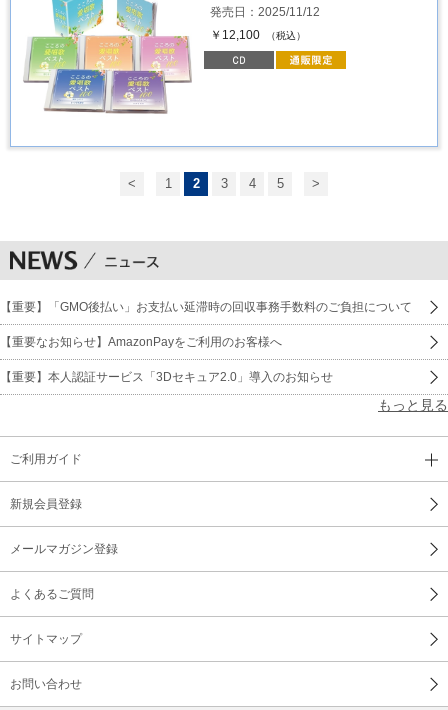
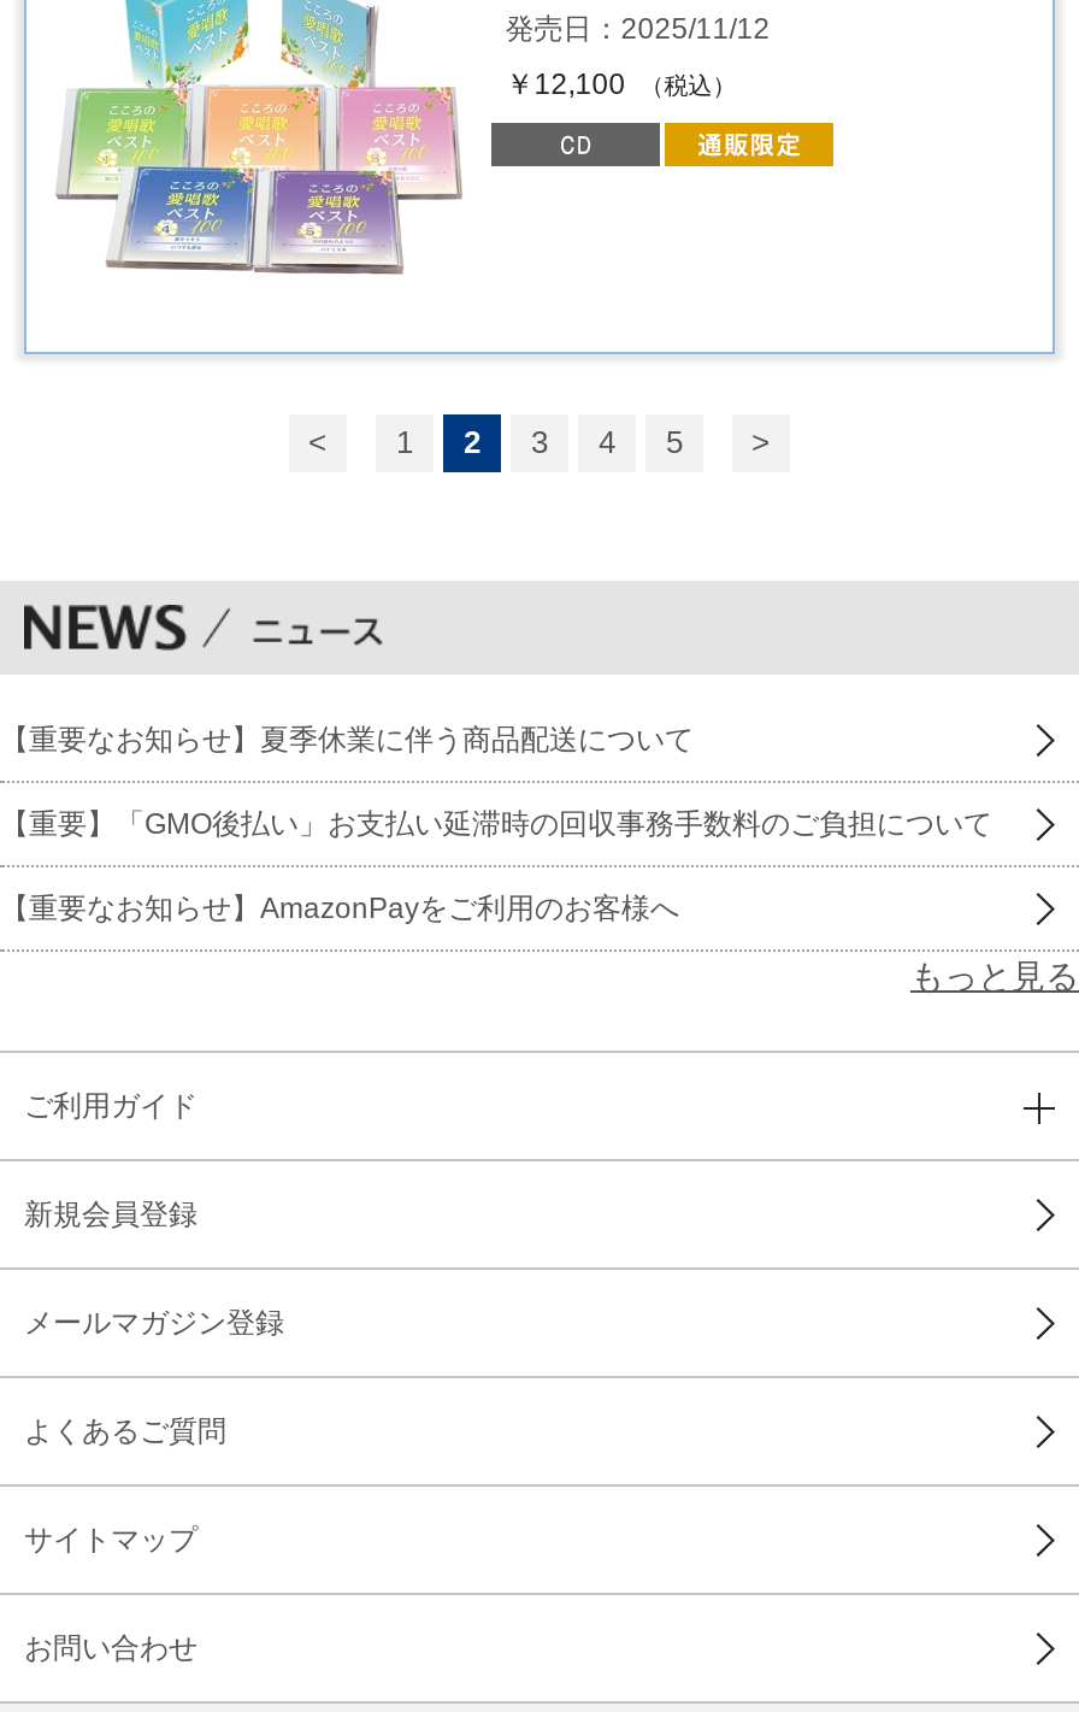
none -> [0,722,694,756] 【重要なお知らせ】夏季休業に伴う商品配送について
moved [0,300,412,349] -> [0,807,992,925]: 【重要】「GMO後払い」お支払い延滞時の回収事務手数料のご負担について | 【重要なお知らせ】AmazonPayをご利用のお客様へ
[0,370,333,384] 【重要】本人認証サービス「3Dセキュア2.0」導入のお知らせ -> none

